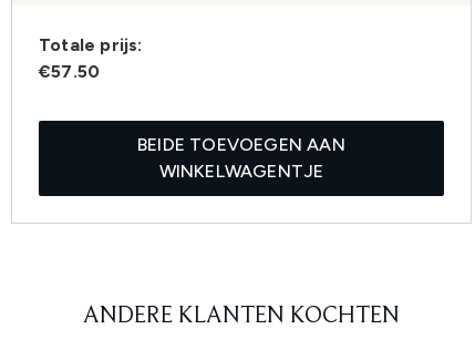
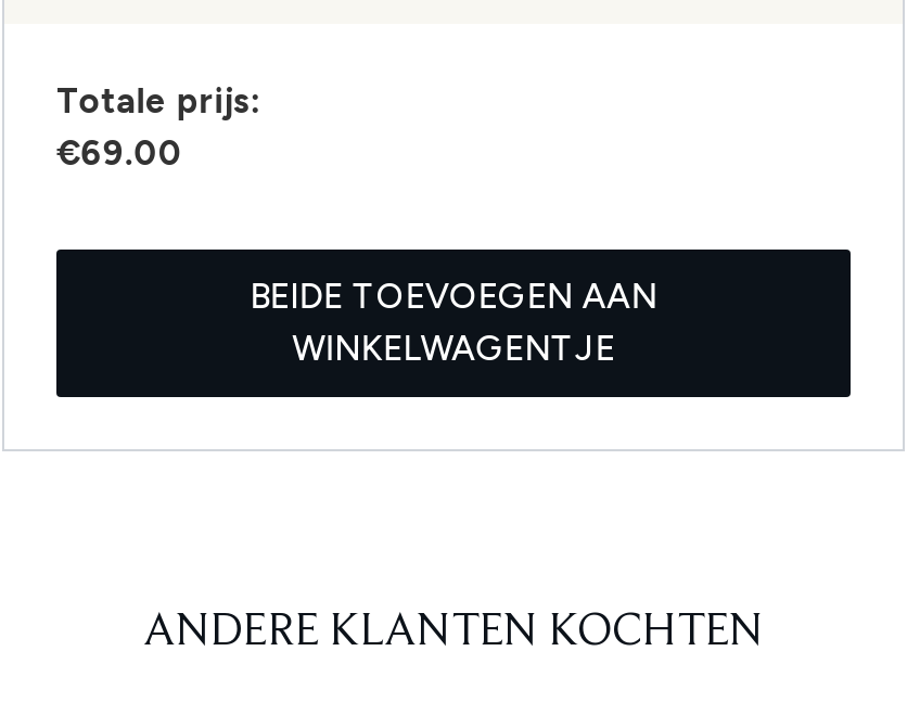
[39,61,100,82] €57.50 -> [56,132,183,174] €69.00

